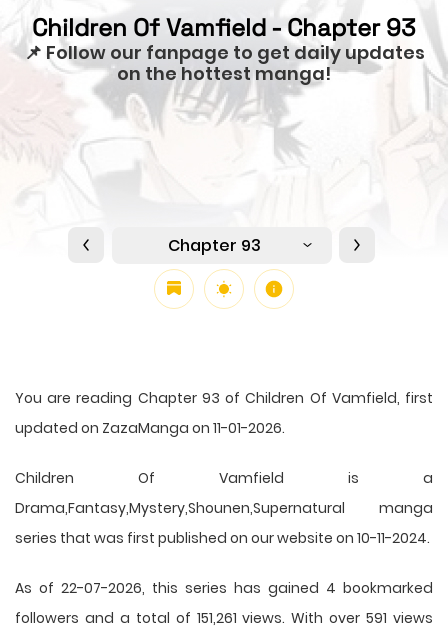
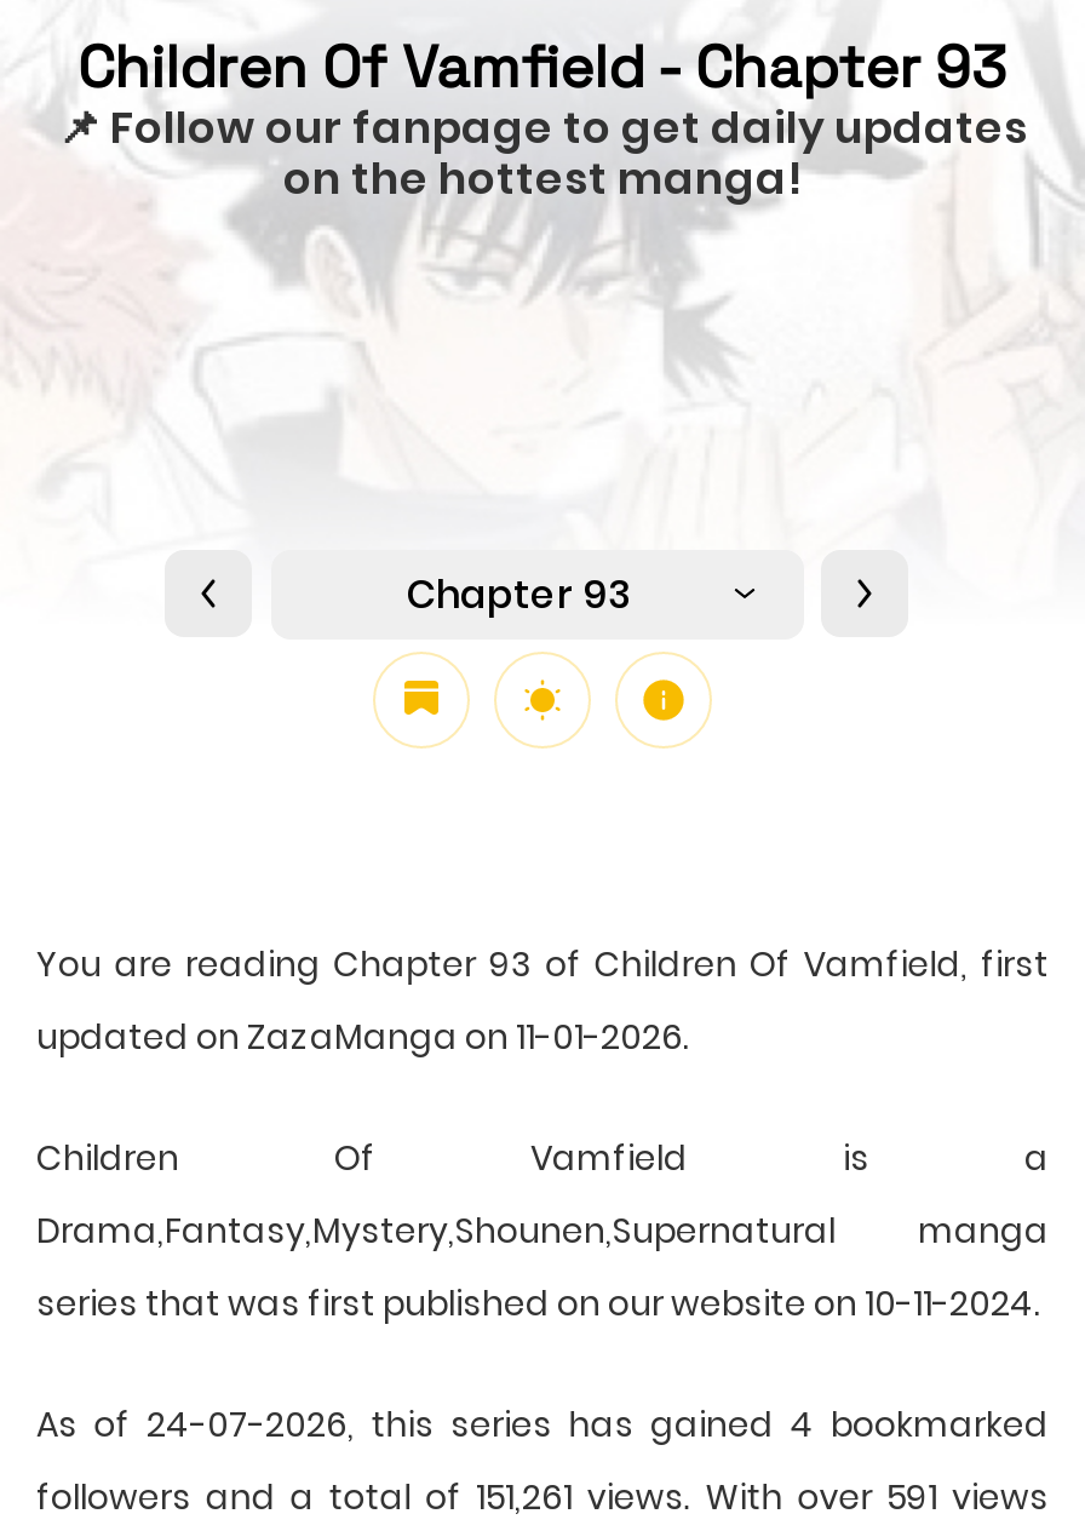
[15,578,433,598] As of 22-07-2026, this series has gained 4 bookmarked -> [36,1400,1049,1448] As of 24-07-2026, this series has gained 4 bookmarked

